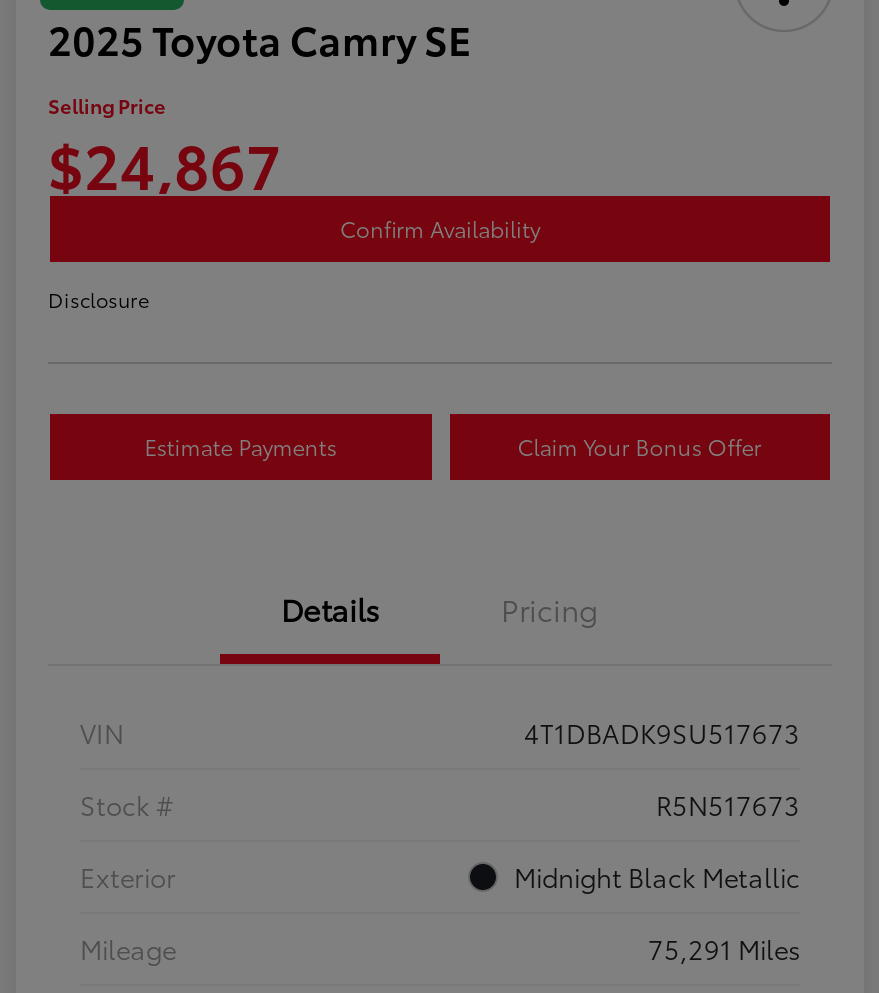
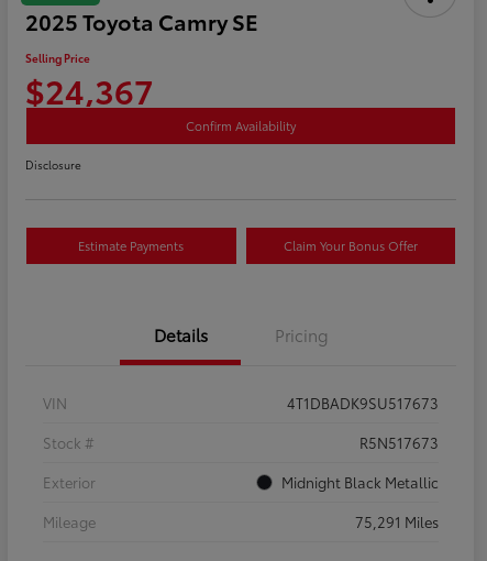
[48,119,282,205] $24,867 -> [25,66,154,113] $24,367

